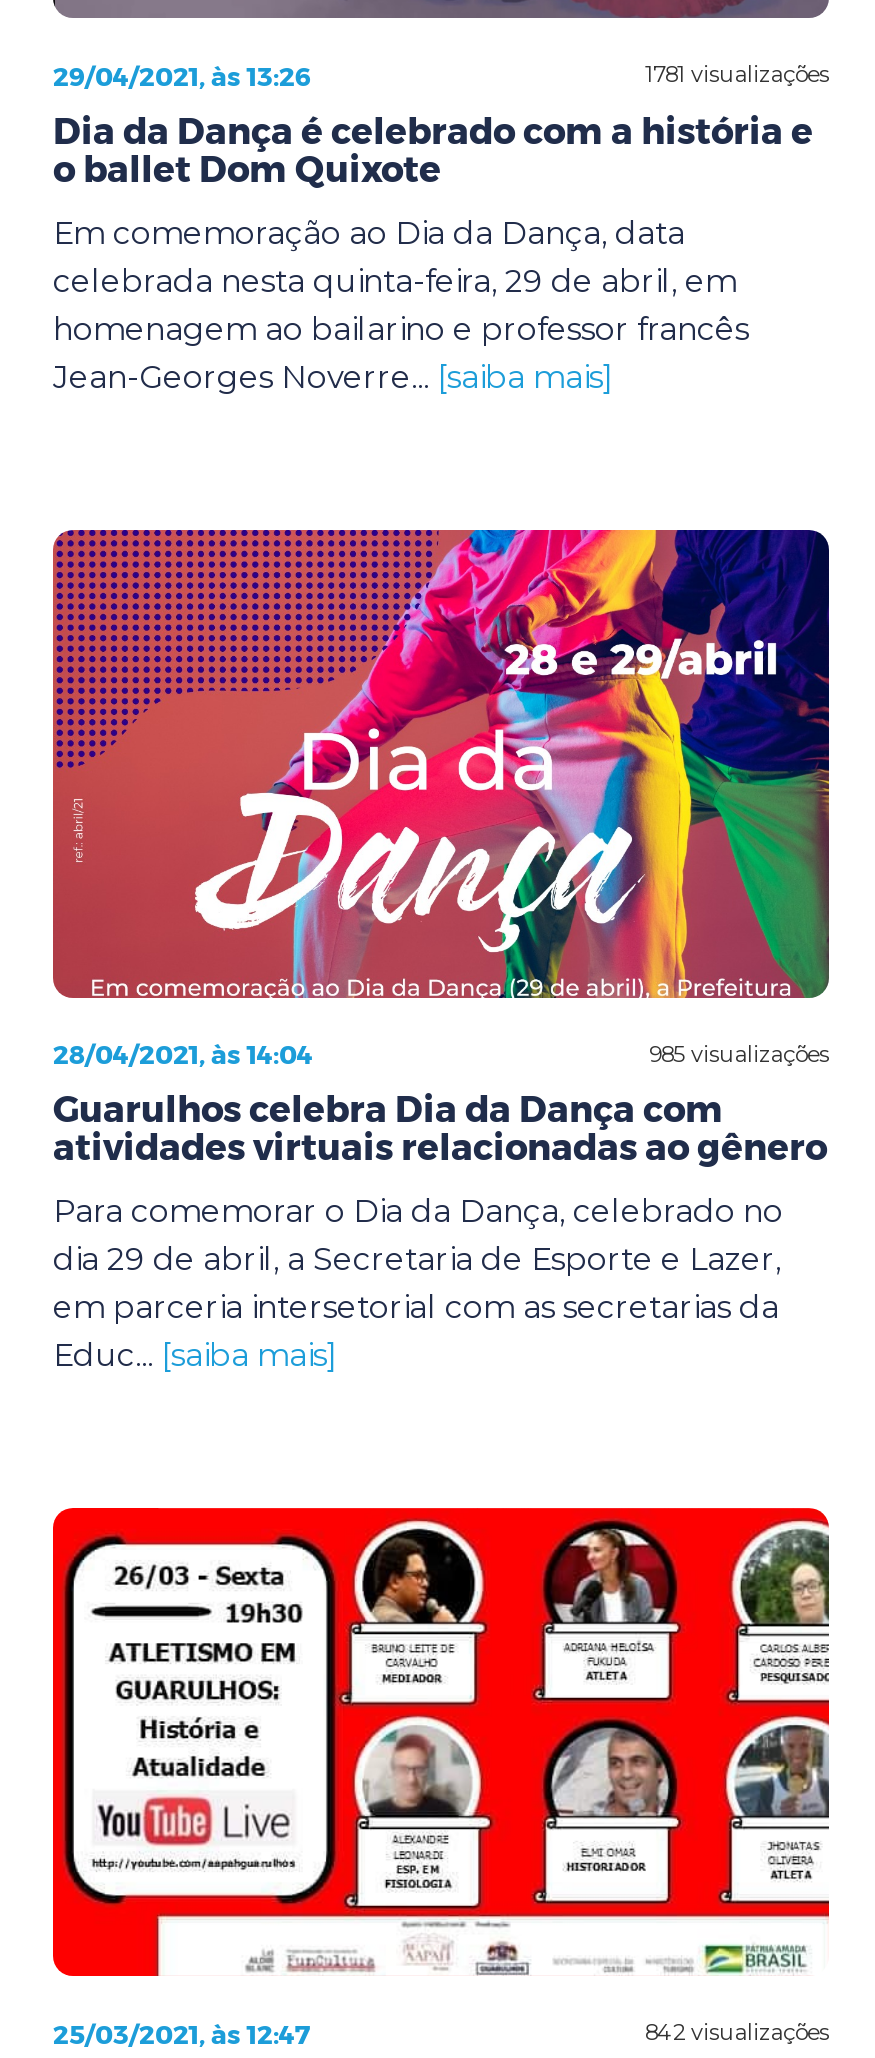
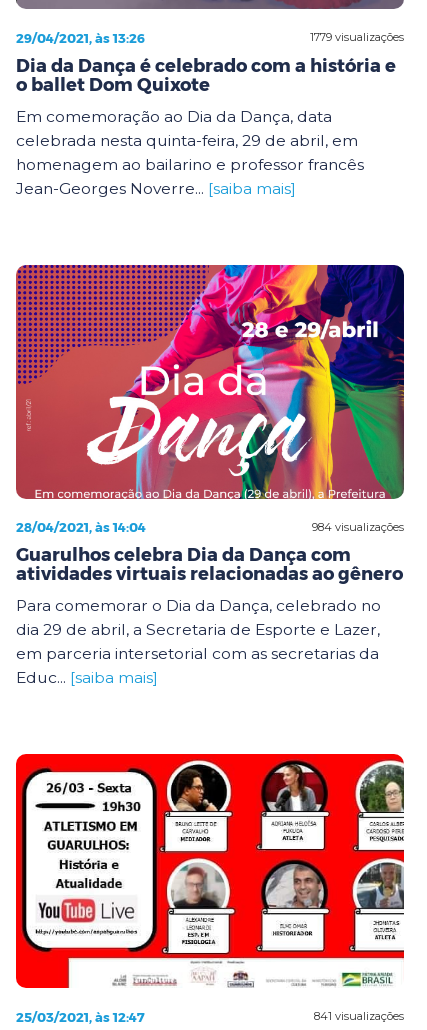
[645,60,829,88] 1781 visualizações -> [310,30,404,44] 1779 visualizações
[649,1039,829,1067] 985 visualizações -> [312,519,404,533] 984 visualizações
[645,2018,829,2046] 842 visualizações -> [314,1009,404,1023] 841 visualizações

